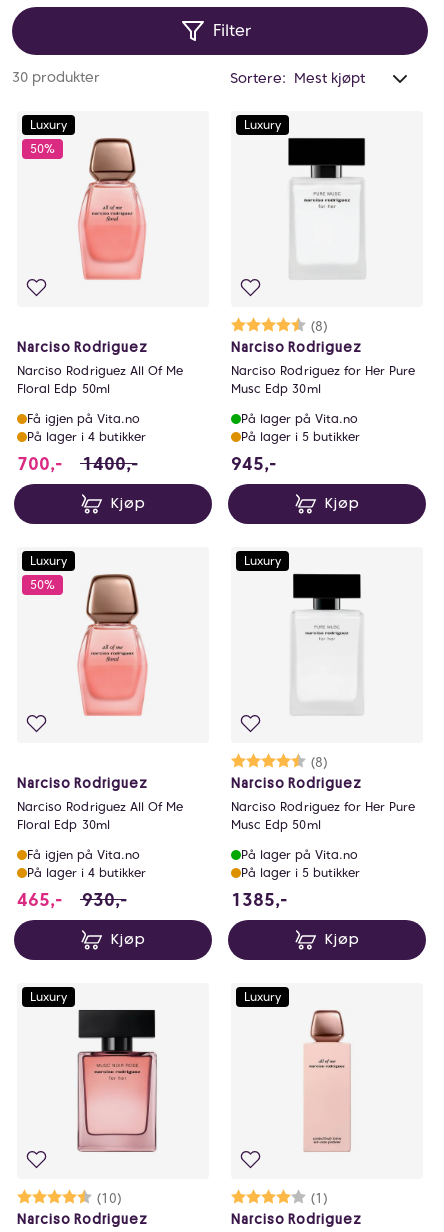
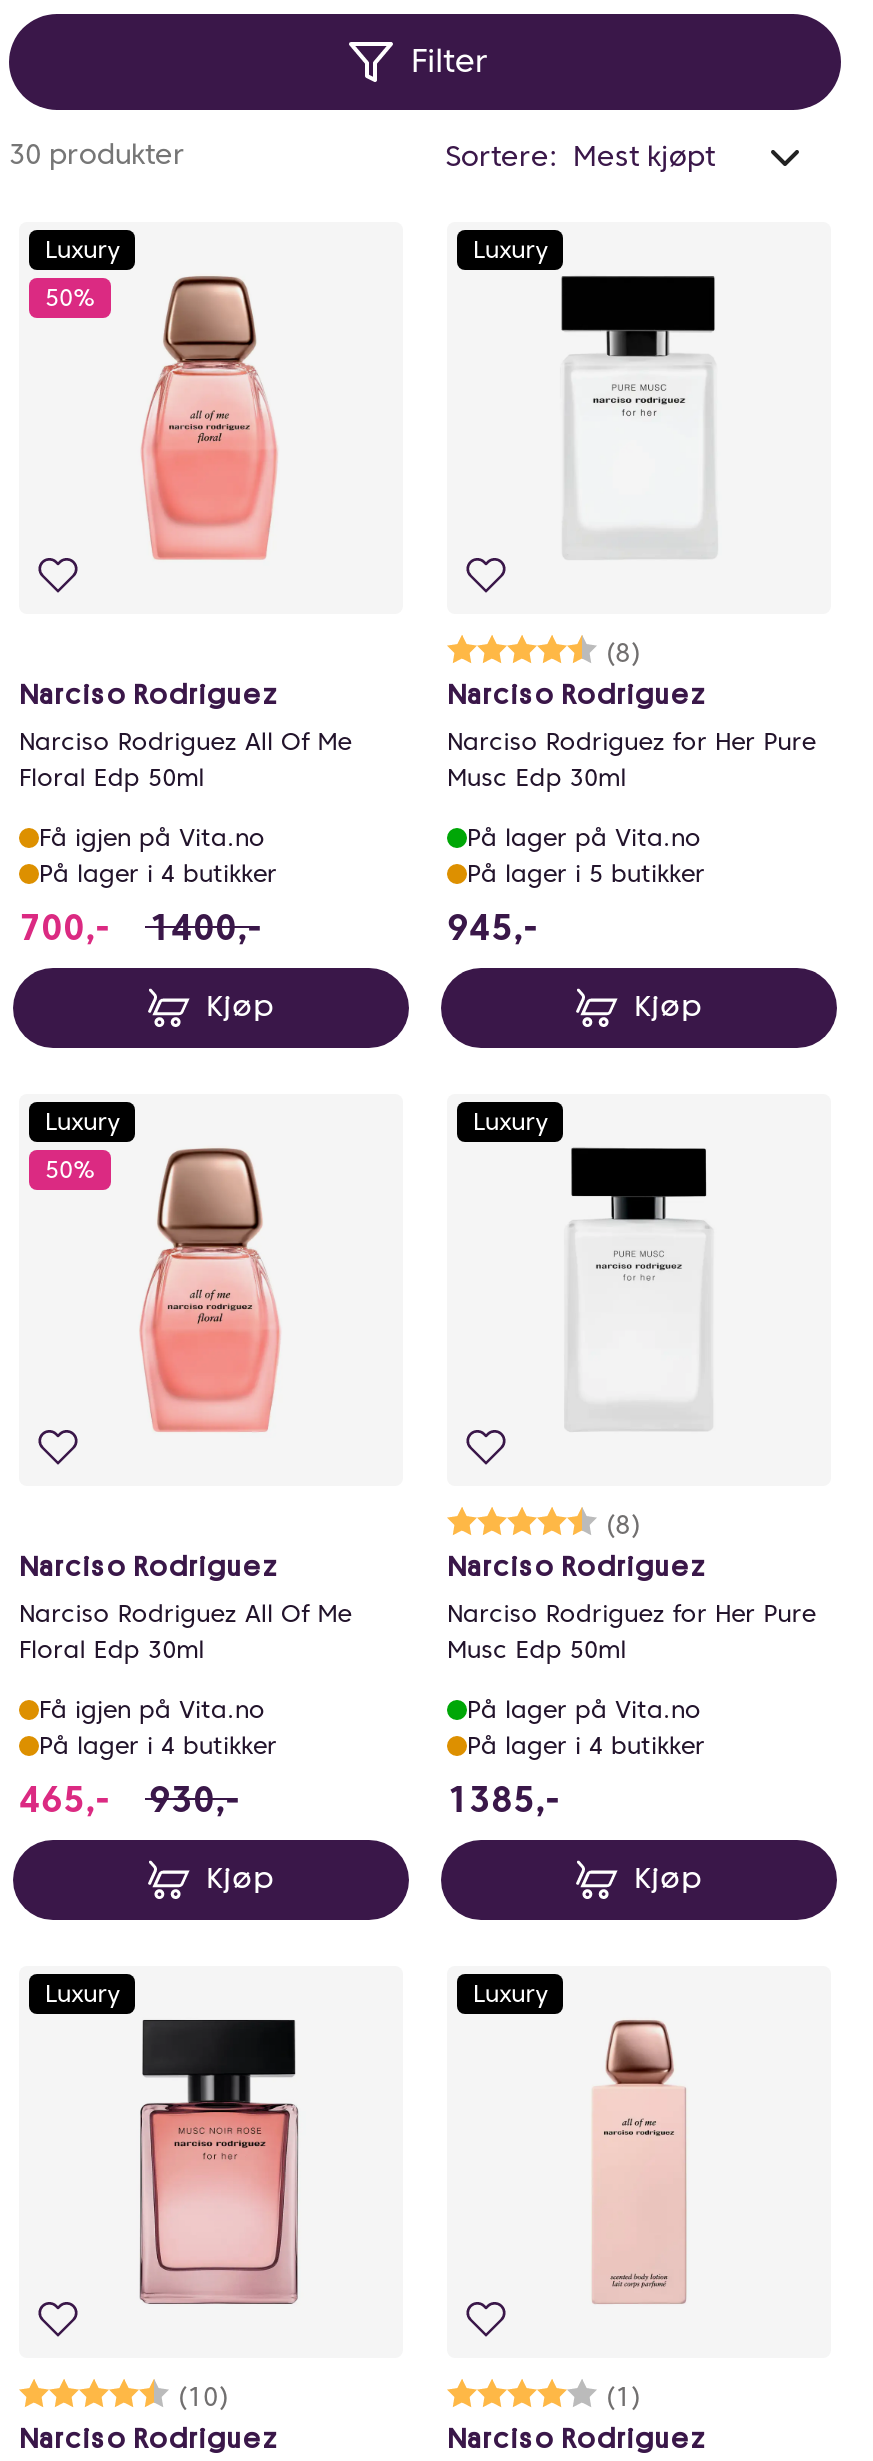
[241,864,360,879] På lager i 5 butikker -> [467,1729,705,1759] På lager i 4 butikker

